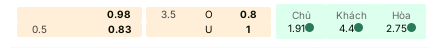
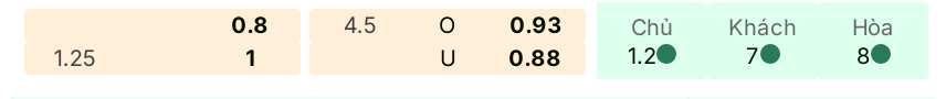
[107,8,131,20] 0.98 -> [231,11,269,38] 0.8
[161,8,176,20] 3.5 -> [343,11,376,38] 4.5
[240,8,257,20] 0.8 -> [510,11,561,38] 0.93
[32,23,47,35] 0.5 -> [54,44,96,71] 1.25
[108,23,131,35] 0.83 -> [246,44,255,71] 1
[246,23,250,35] 1 -> [509,44,562,71] 0.88
[288,22,305,34] 1.91 -> [628,42,656,68] 1.2
[339,22,354,34] 4.4 -> [746,42,759,68] 7
[386,22,407,34] 2.75 -> [856,42,870,68] 8

